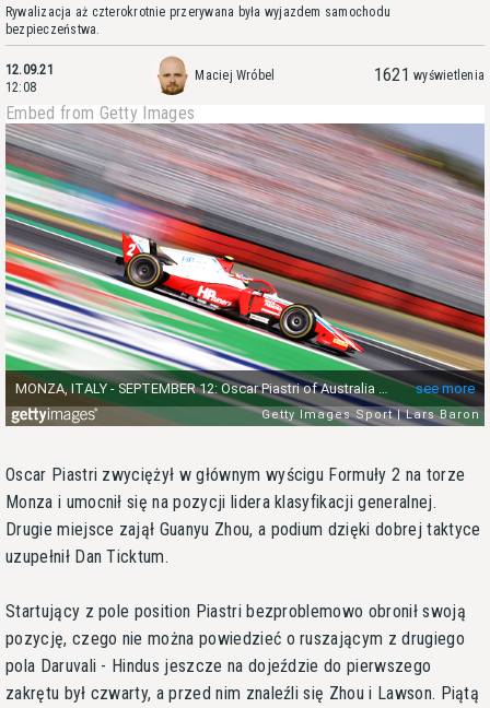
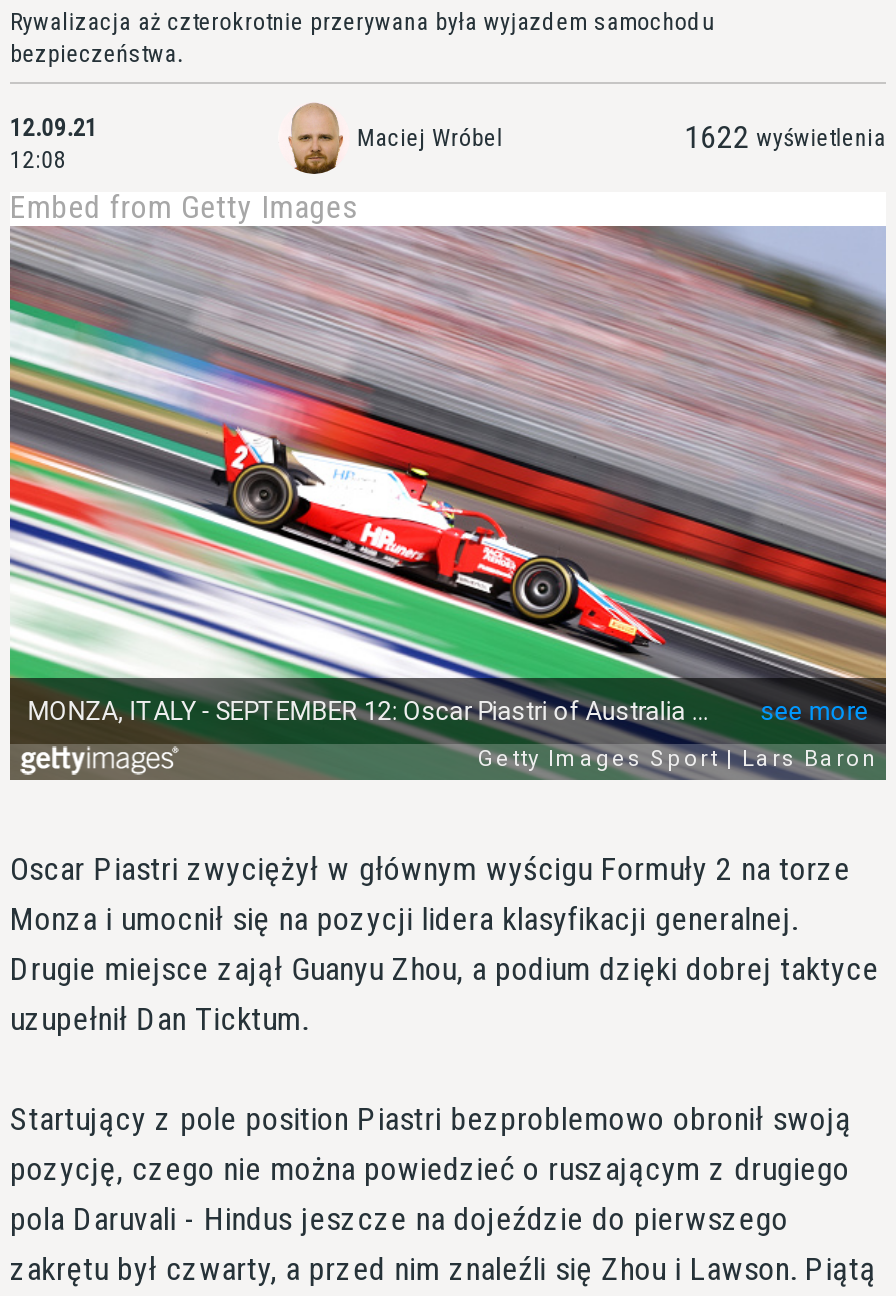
[374,64,485,85] 1621 wyświetlenia -> [684,118,886,156] 1622 wyświetlenia

